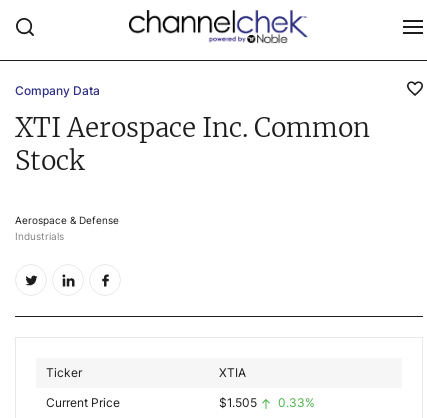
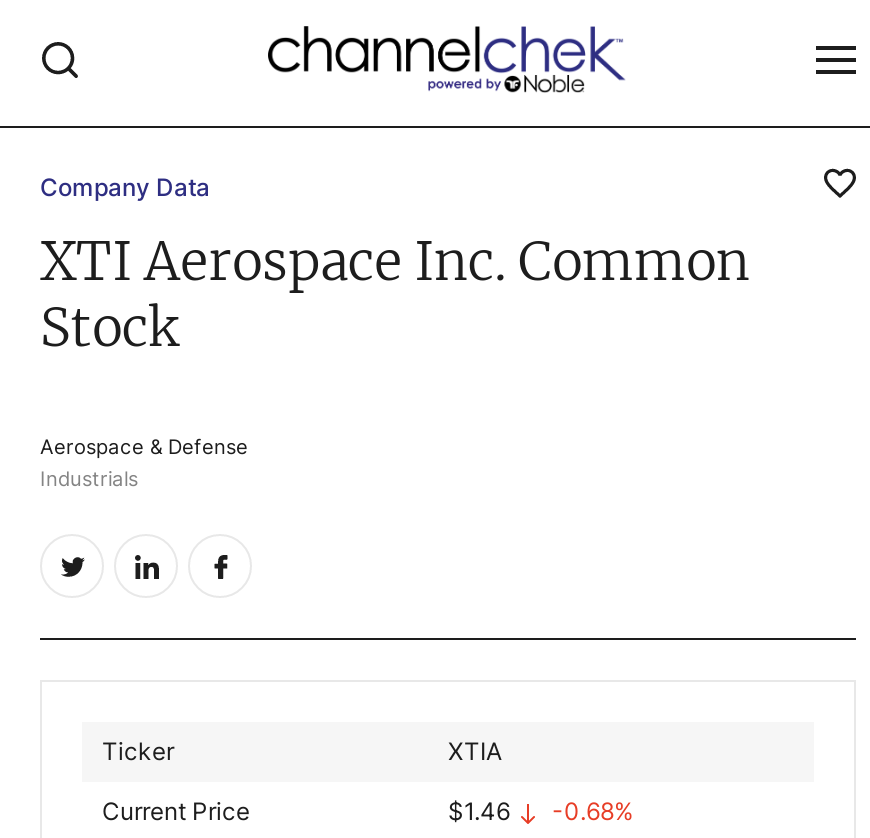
[219,395,257,410] $1.505 -> [448,796,510,826] $1.46
[278,395,315,410] 0.33% -> [552,796,634,826] -0.68%

